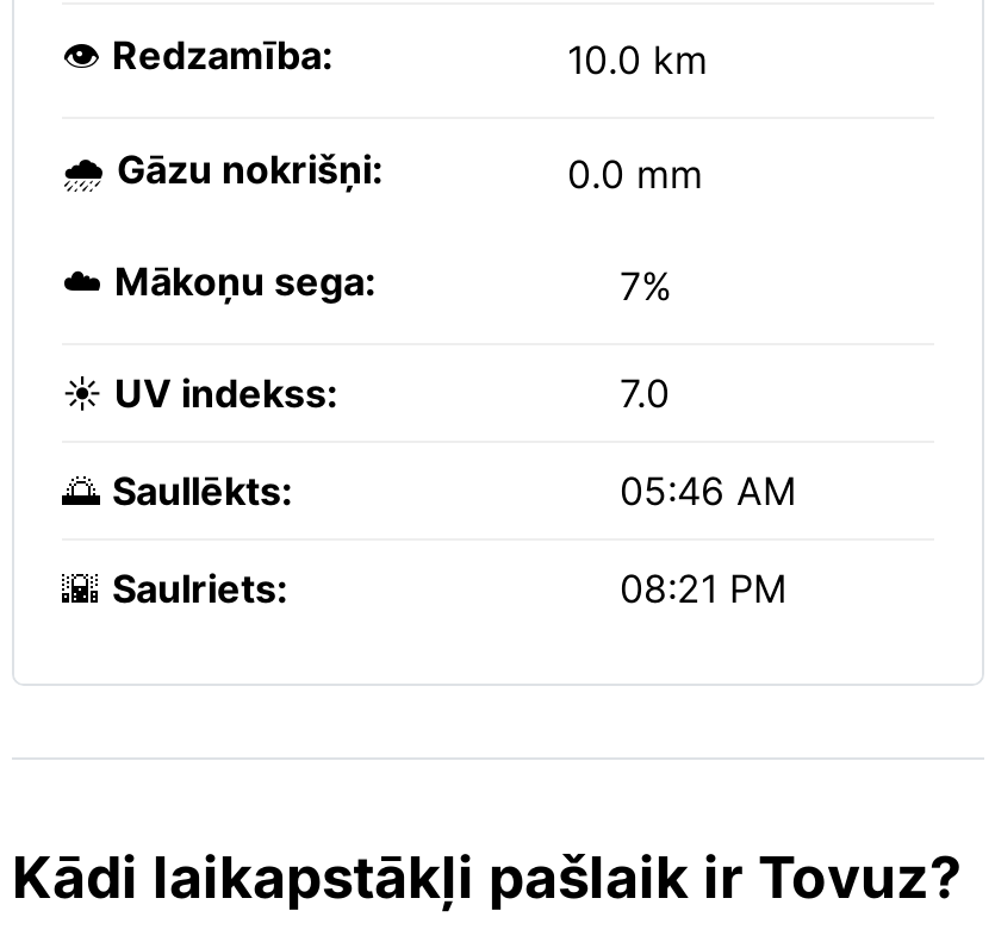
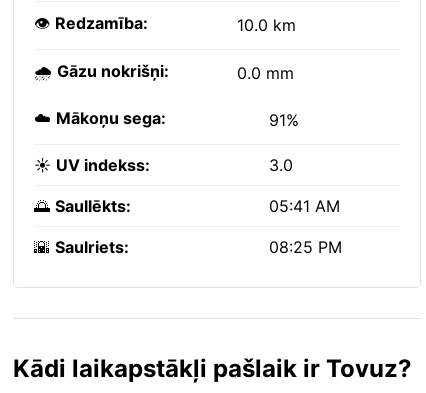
[620,262,672,310] 7% -> [269,110,299,130] 91%
[620,369,670,417] 7.0 -> [269,155,293,175] 3.0
[620,467,796,514] 05:46 AM -> [269,196,340,216] 05:41 AM
[620,564,786,612] 08:21 PM -> [269,237,342,257] 08:25 PM

